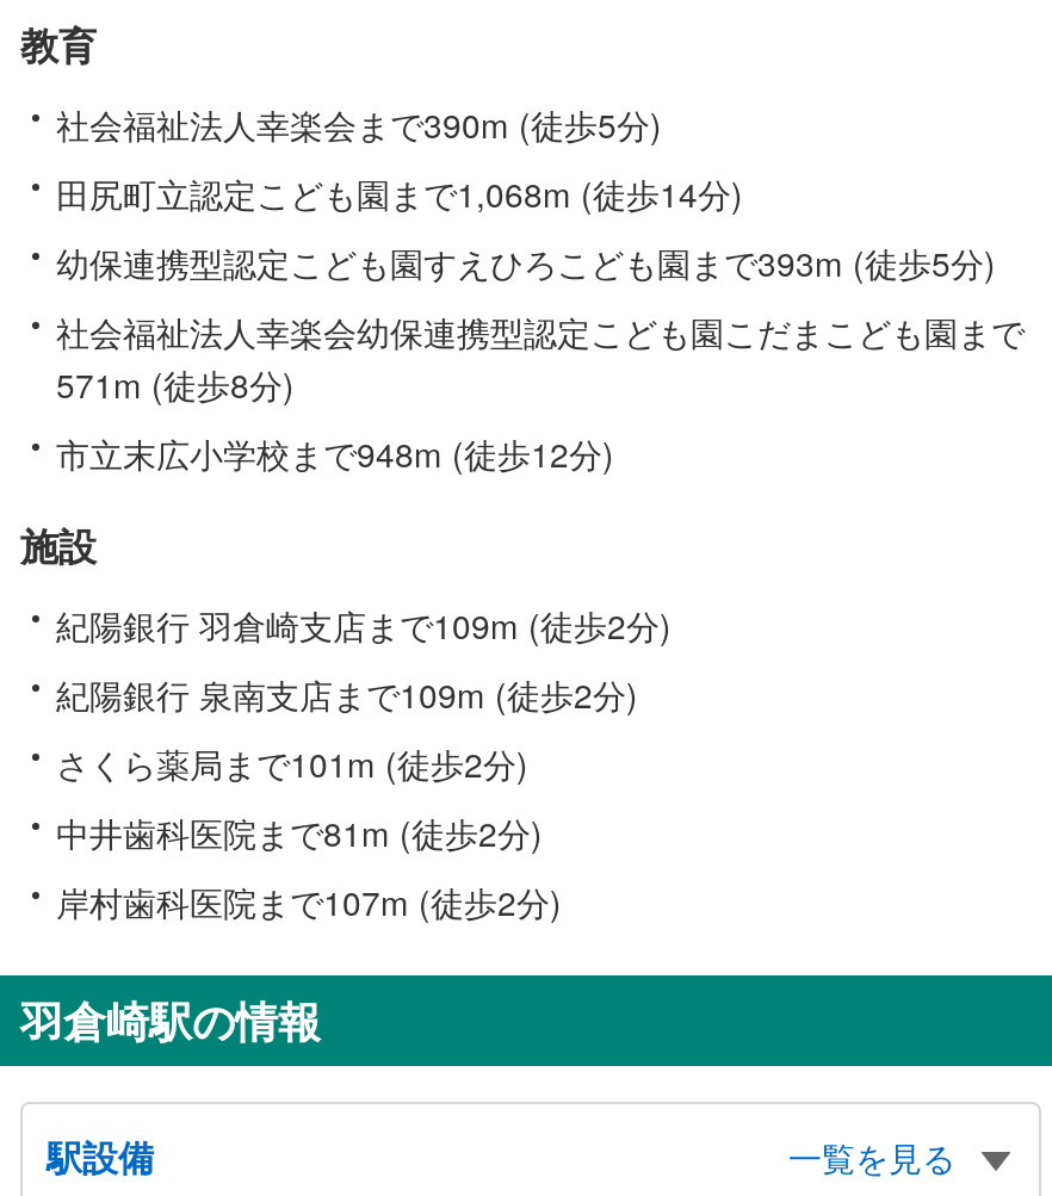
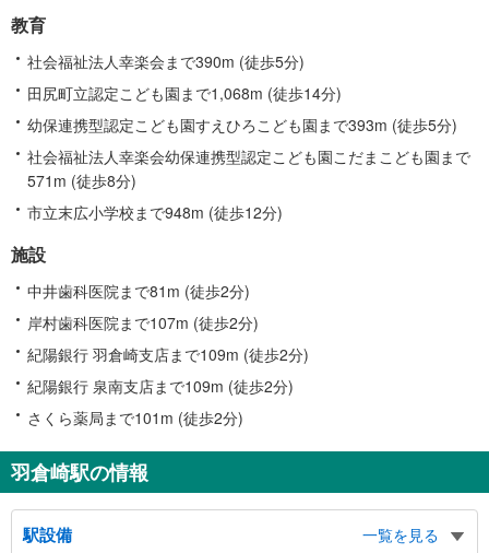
moved [56,601,672,787] -> [27,343,309,428]: 紀陽銀行 羽倉崎支店まで109m (徒歩2分) | 紀陽銀行 泉南支店まで109m (徒歩2分) | さくら薬局まで101m (徒歩2分)
moved [56,808,562,925] -> [27,280,259,333]: 中井歯科医院まで81m (徒歩2分) | 岸村歯科医院まで107m (徒歩2分)

